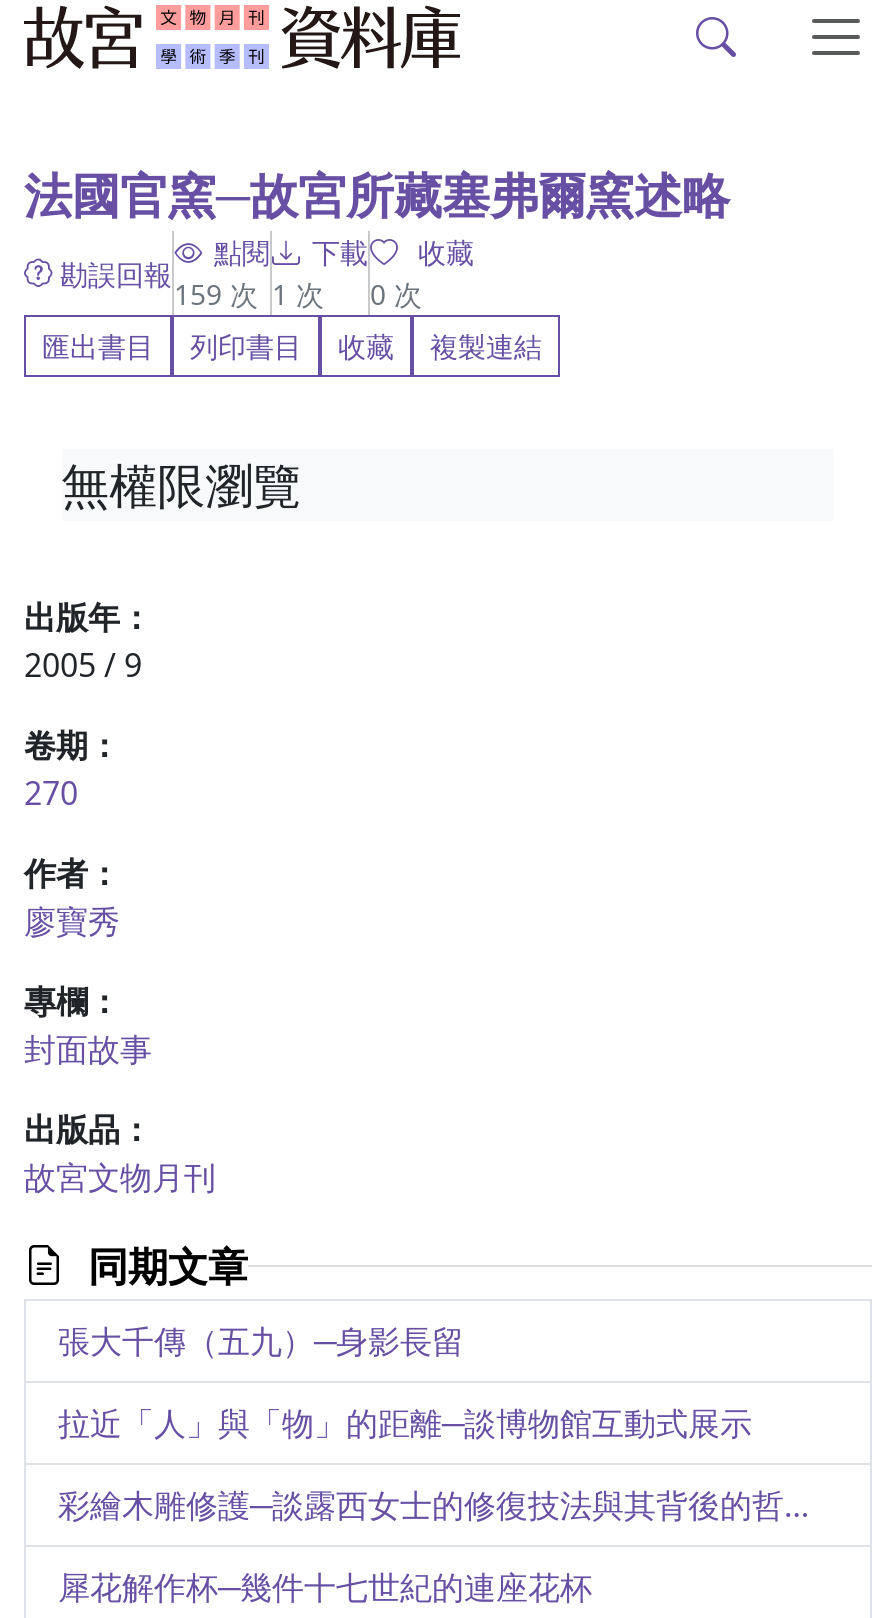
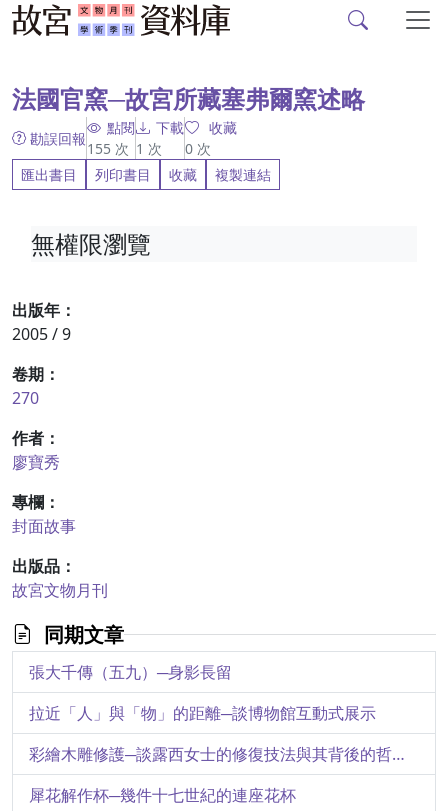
[174,275,422,313] 159次 1次 0次 -> [87,139,211,158] 155次 1次 0次

